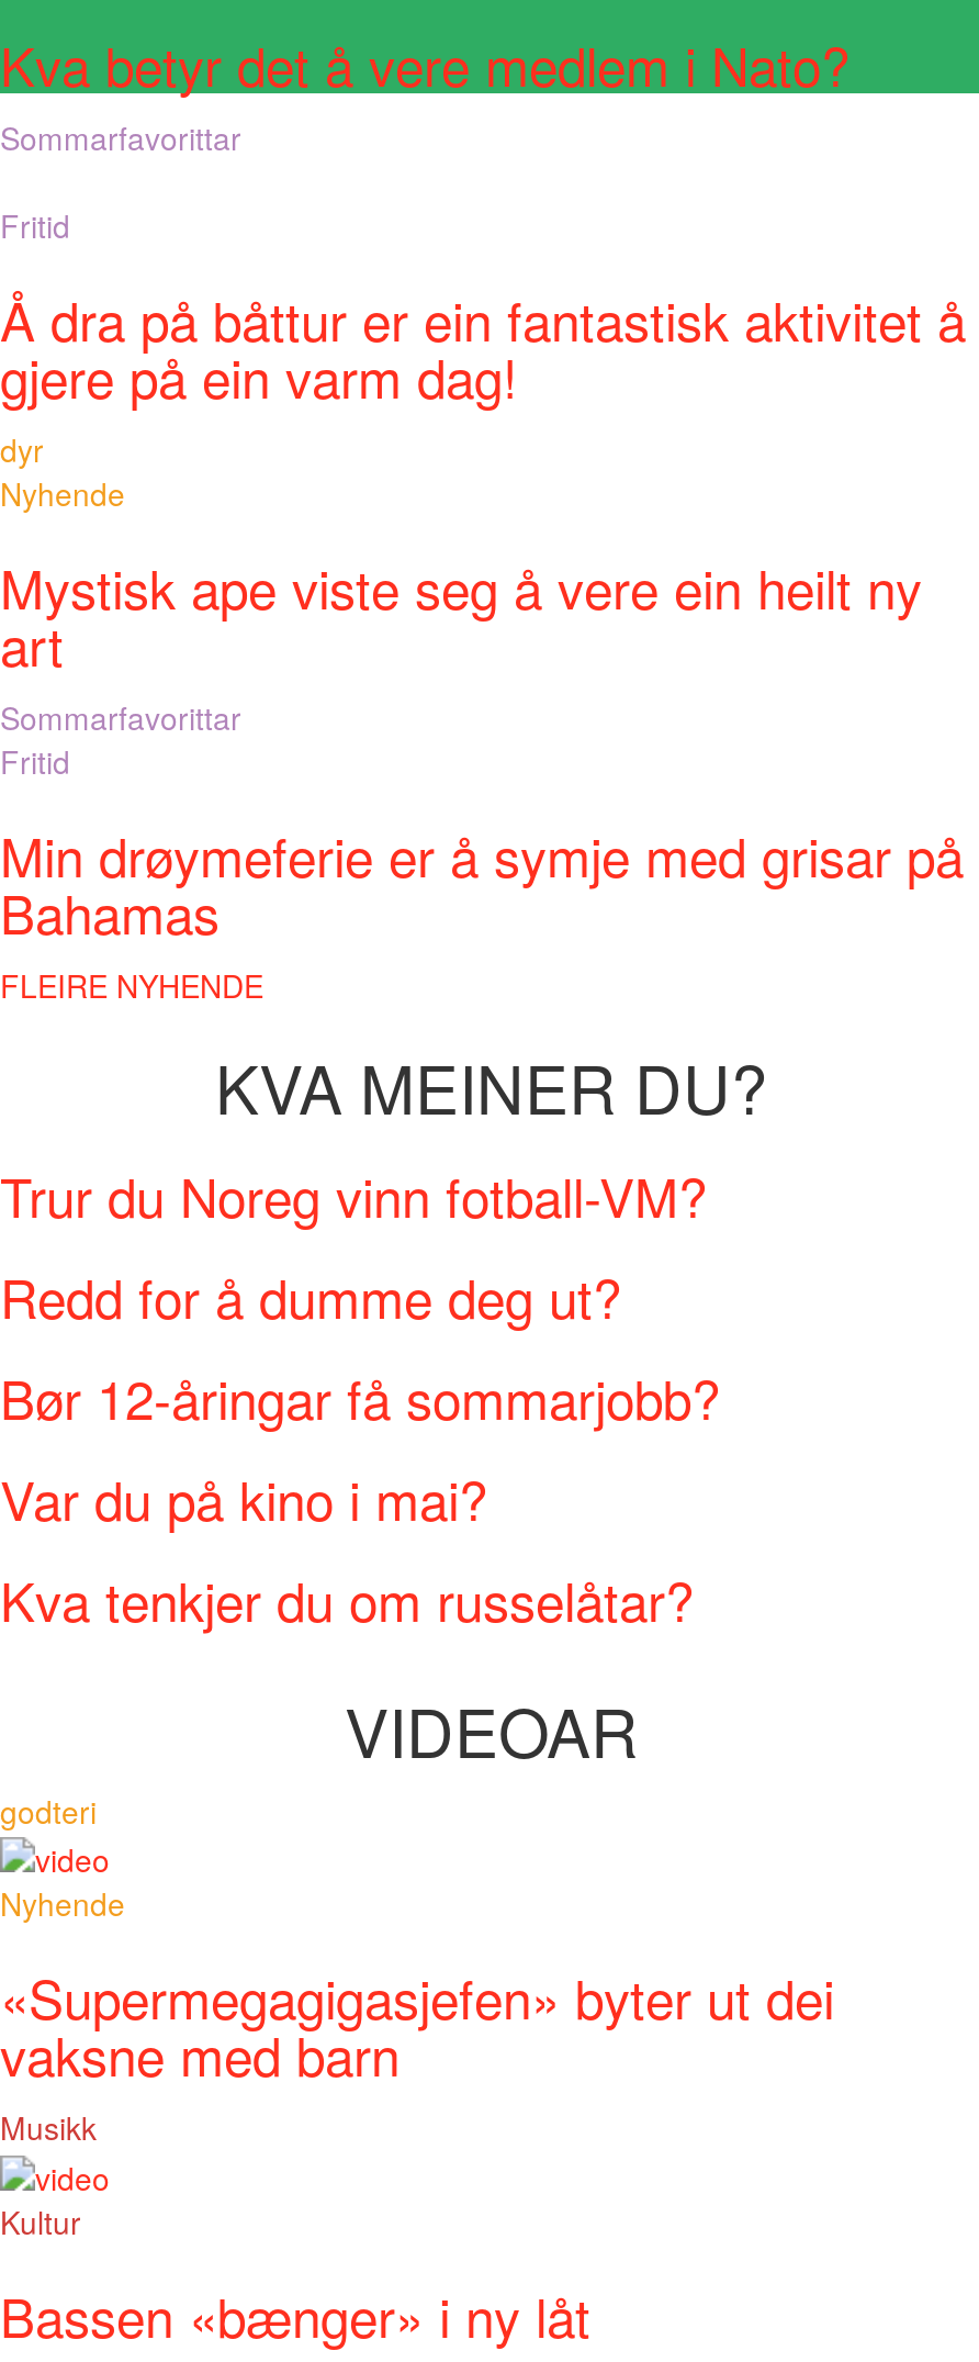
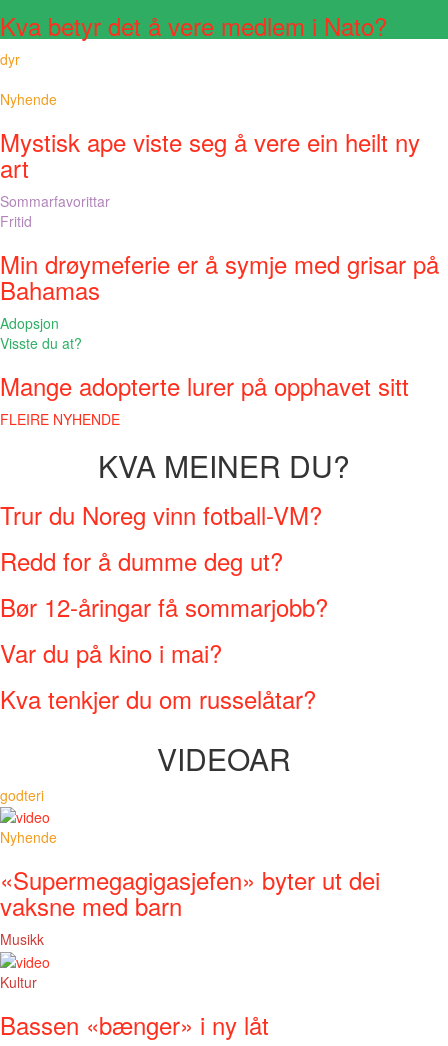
[0,115,966,414] Sommarfavorittar | Fritid | Å dra på båttur er ein fantastisk aktivitet å | gjere på ein varm dag! -> none
moved [0,427,44,471] -> [0,49,20,69]: dyr
moved [0,471,964,950] -> [0,89,439,307]: Nyhende | Mystisk ape viste seg å vere ein heilt ny | art | Sommarfavorittar | Fritid | Min drøymeferie er å symje med grisar på | Bahamas
none -> [0,313,409,403] Adopsjon | Visste du at? | Mange adopterte lurer på opphavet sitt

